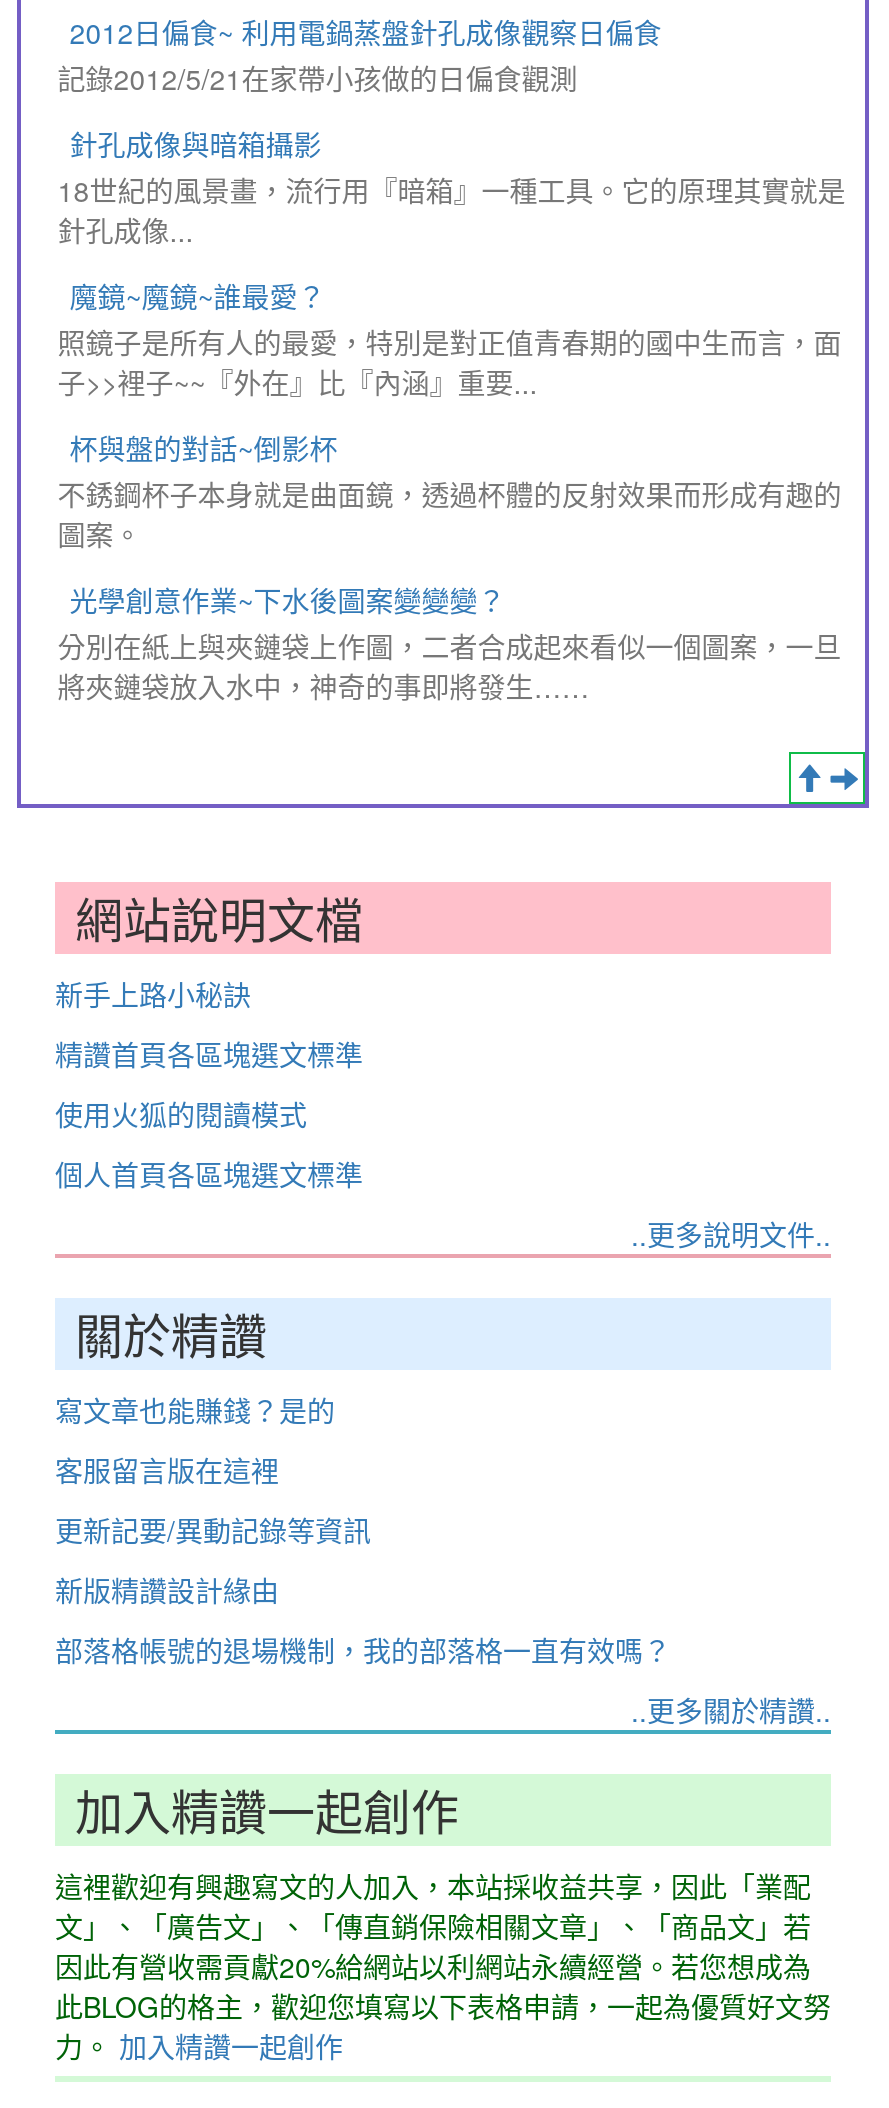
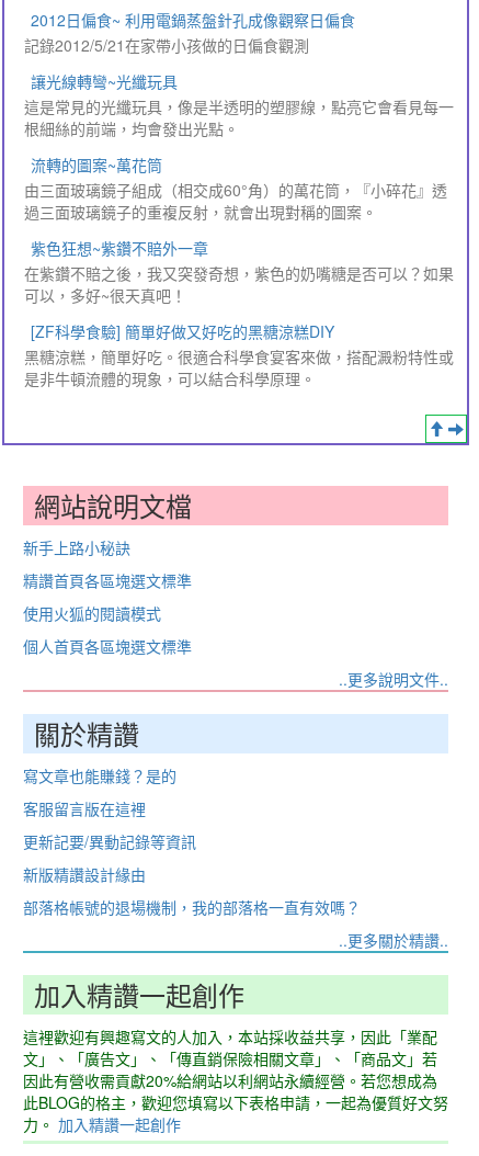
[57,124,845,250] 針孔成像與暗箱攝影 | 18世紀的風景畫，流行用『暗箱』一種工具。它的原理其實就是 | 針孔成像... -> [24,70,454,139] 讓光線轉彎~光纖玩具 | 這是常見的光纖玩具，像是半透明的塑膠線，點亮它會看見每一 | 根細絲的前端，均會發出光點。
[57,276,841,402] 魔鏡~魔鏡~誰最愛？ | 照鏡子是所有人的最愛，特別是對正值青春期的國中生而言，面 | 子>>裡子~~『外在』比『內涵』重要... -> [24,153,447,222] 流轉的圖案~萬花筒 | 由三面玻璃鏡子組成（相交成60°角）的萬花筒，『小碎花』透 | 過三面玻璃鏡子的重複反射，就會出現對稱的圖案。
[57,428,841,554] 杯與盤的對話~倒影杯 | 不銹鋼杯子本身就是曲面鏡，透過杯體的反射效果而形成有趣的 | 圖案。 -> [24,237,454,306] 紫色狂想~紫鑽不賠外一章 | 在紫鑽不賠之後，我又突發奇想，紫色的奶嘴糖是否可以？如果 | 可以，多好~很天真吧！
[57,580,841,706] 光學創意作業~下水後圖案變變變？ | 分別在紙上與夾鏈袋上作圖，二者合成起來看似一個圖案，一旦 | 將夾鏈袋放入水中，神奇的事即將發生…… -> [24,320,454,389] [ZF科學食驗] 簡單好做又好吃的黑糖涼糕DIY | 黑糖涼糕，簡單好吃。很適合科學食宴客來做，搭配澱粉特性或 | 是非牛頓流體的現象，可以結合科學原理。

